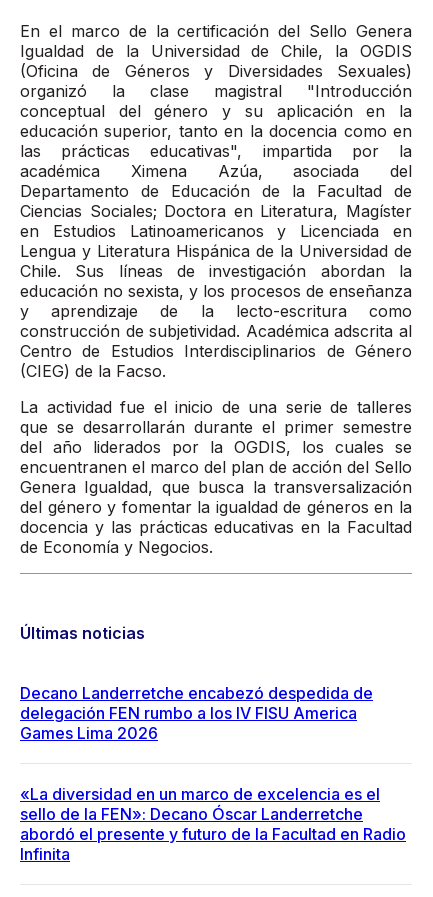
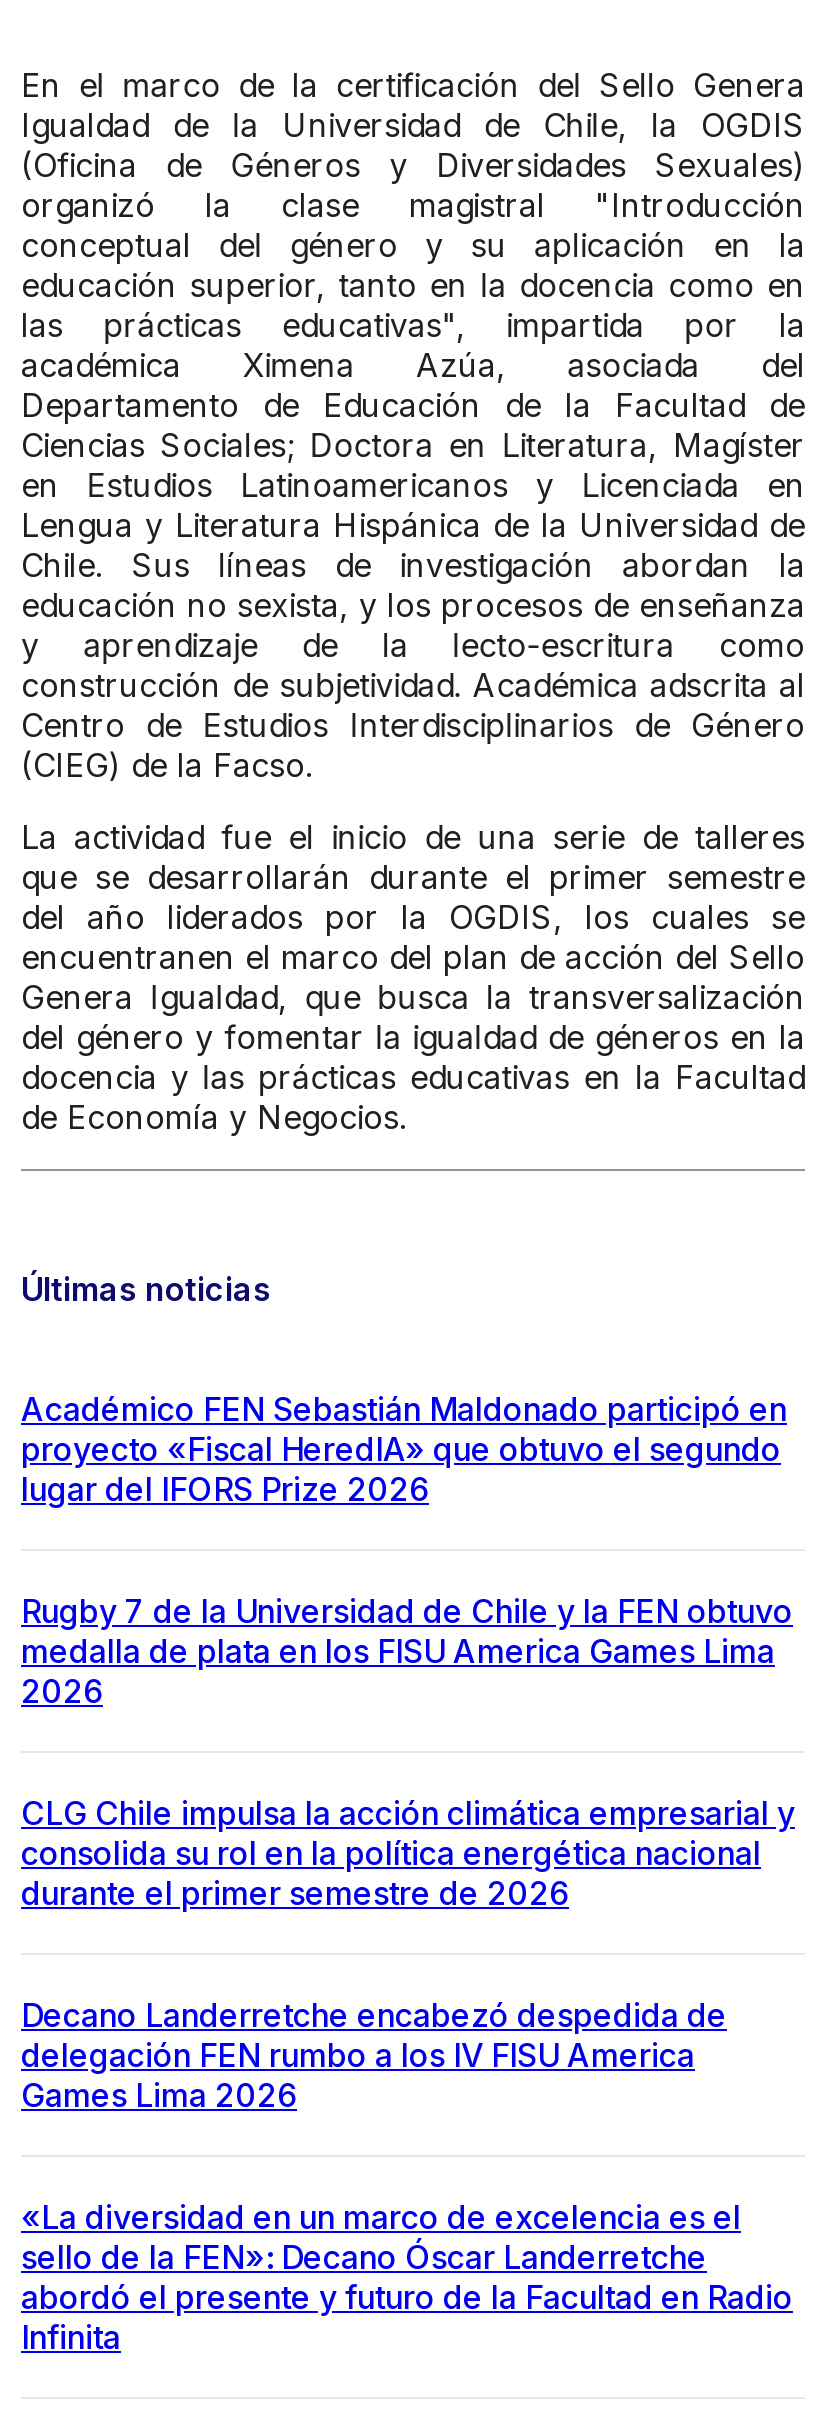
none -> [21,1390,795,1914] Académico FEN Sebastián Maldonado participó en | proyecto «Fiscal HeredIA» que obtuvo el segundo | lugar del IFORS Prize 2026 | Rugby 7 de la Universidad de Chile y la FEN obtuvo | medalla de plata en los FISU America Games Lima | 2026 | CLG Chile impulsa la acción climática empresarial y | consolida su rol en la política energética nacional | durante el primer semestre de 2026

